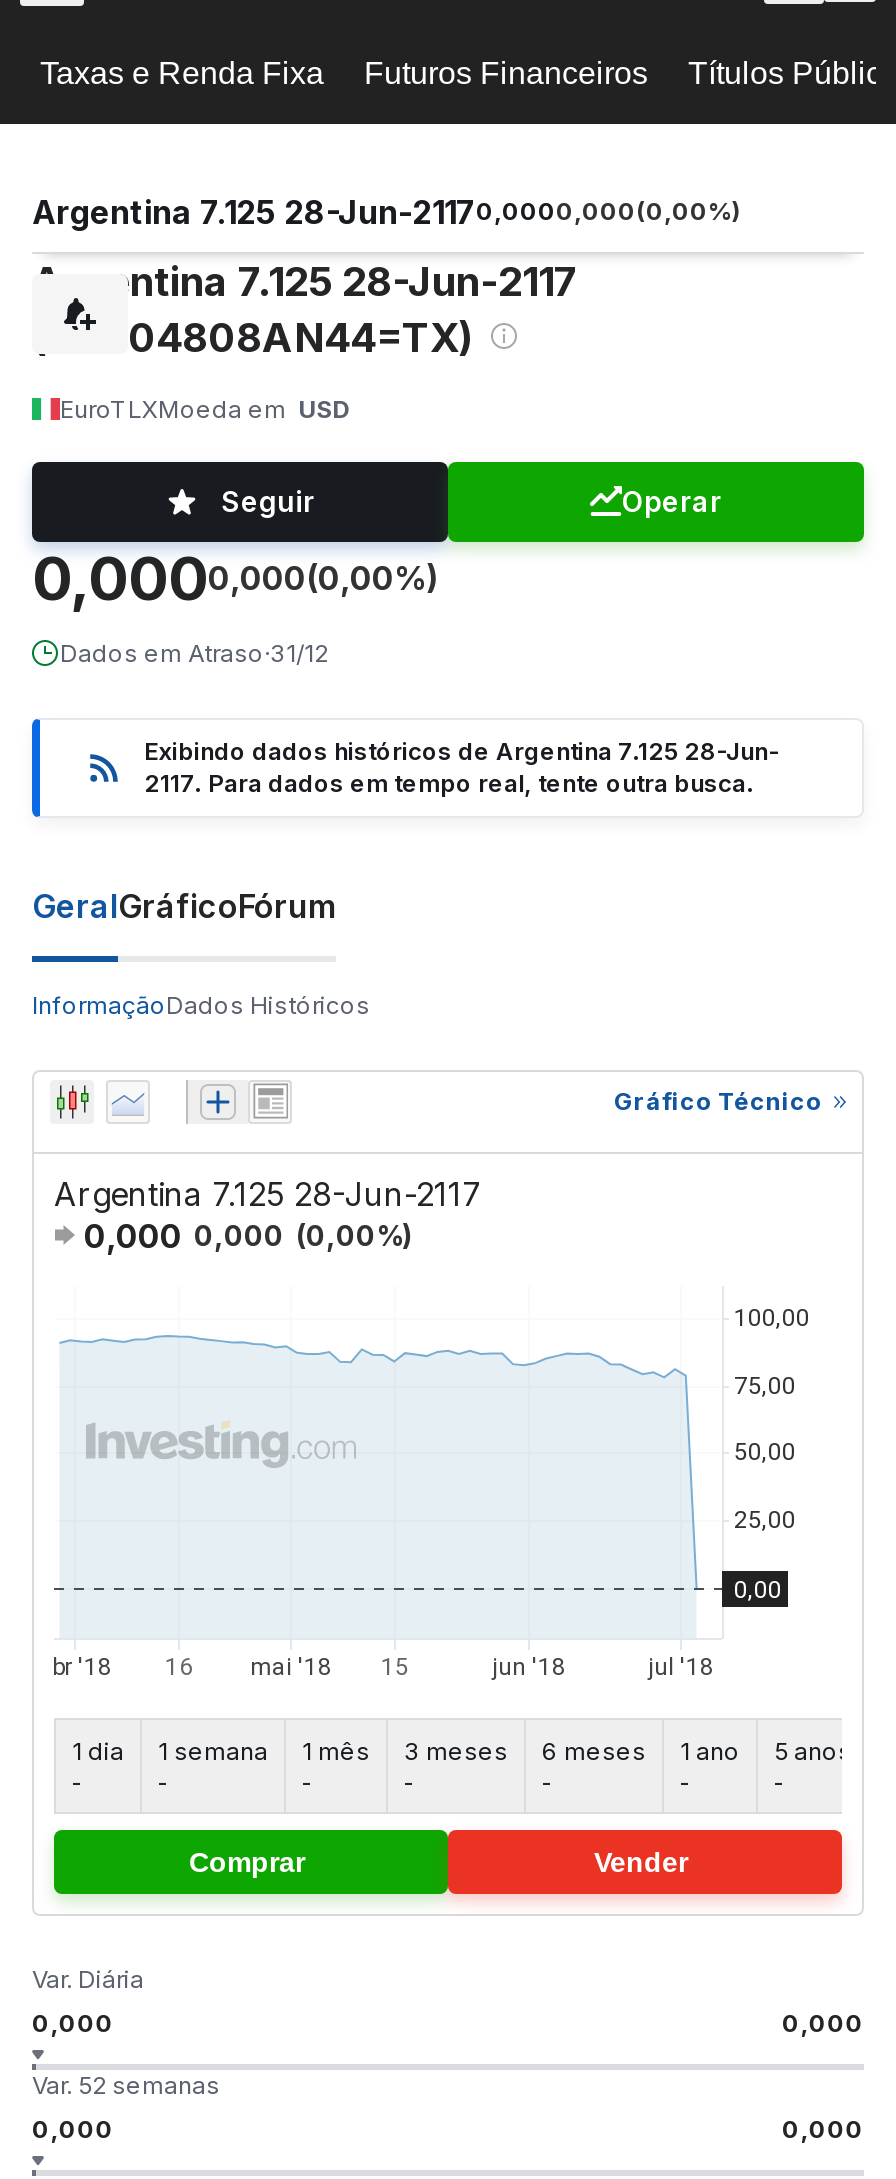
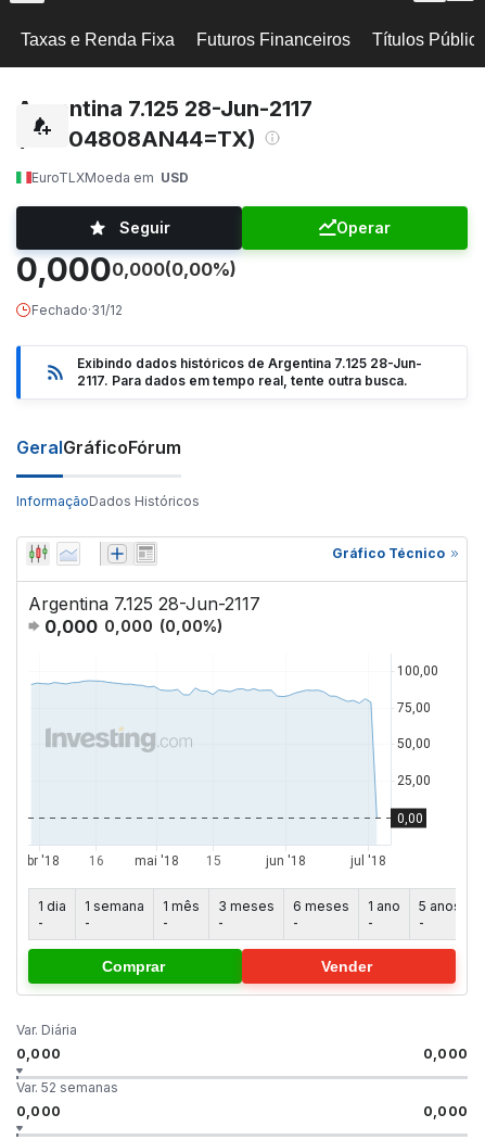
[32,192,742,232] Argentina 7.125 28-Jun-21170,0000,000(0,00%) -> none
[60,638,328,668] Dados em Atraso·31/12 -> [31,302,123,318] Fechado·31/12

